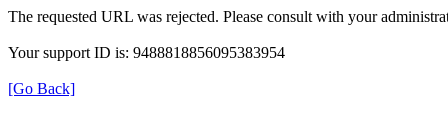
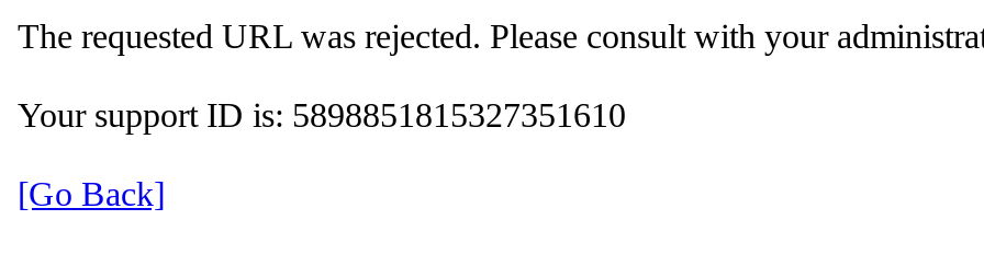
[8,44,285,61] Your support ID is: 9488818856095383954 -> [18,96,626,134] Your support ID is: 5898851815327351610

